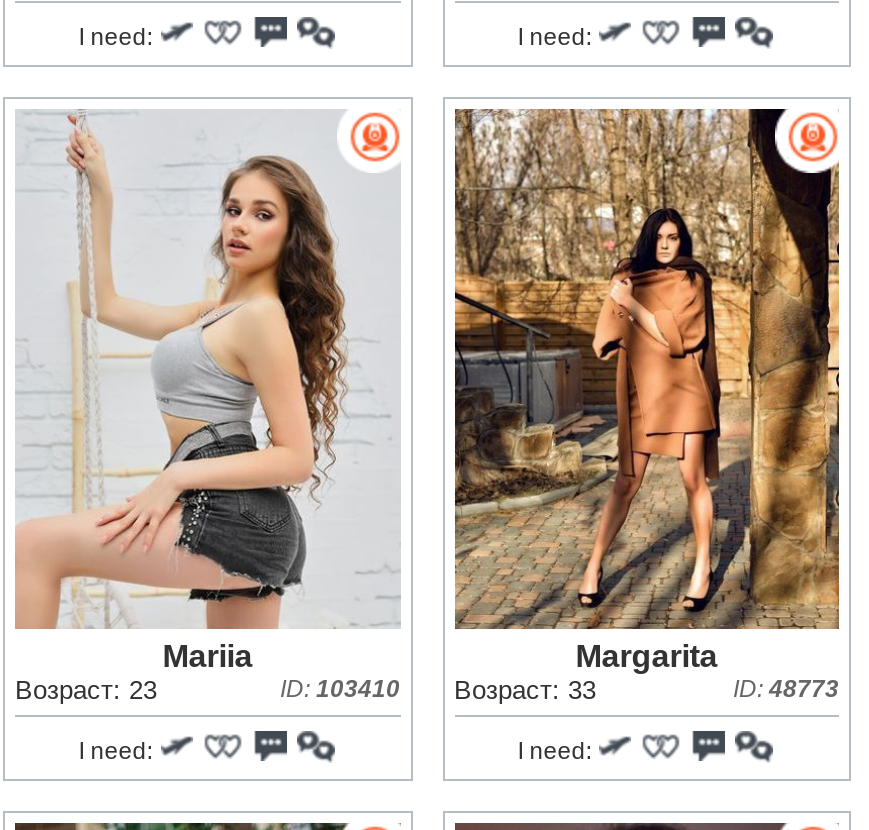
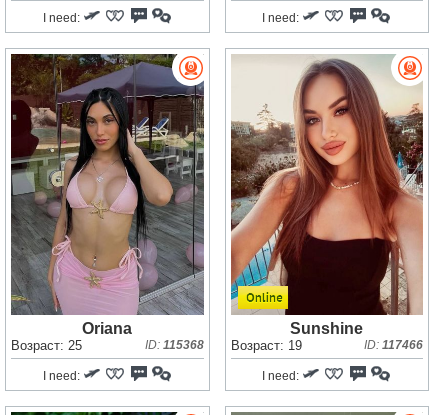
[15,108,401,706] [image] | Mariia | Возраст: 23 | ID: 103410 -> [10,53,205,353] [image] | Oriana | Возраст: 25 | ID: 115368
[453,108,841,706] [image] | Margarita | Возраст: 33 | ID: 48773 -> [230,55,424,353] [image] | Sunshine | Возраст: 19 | ID: 117466

